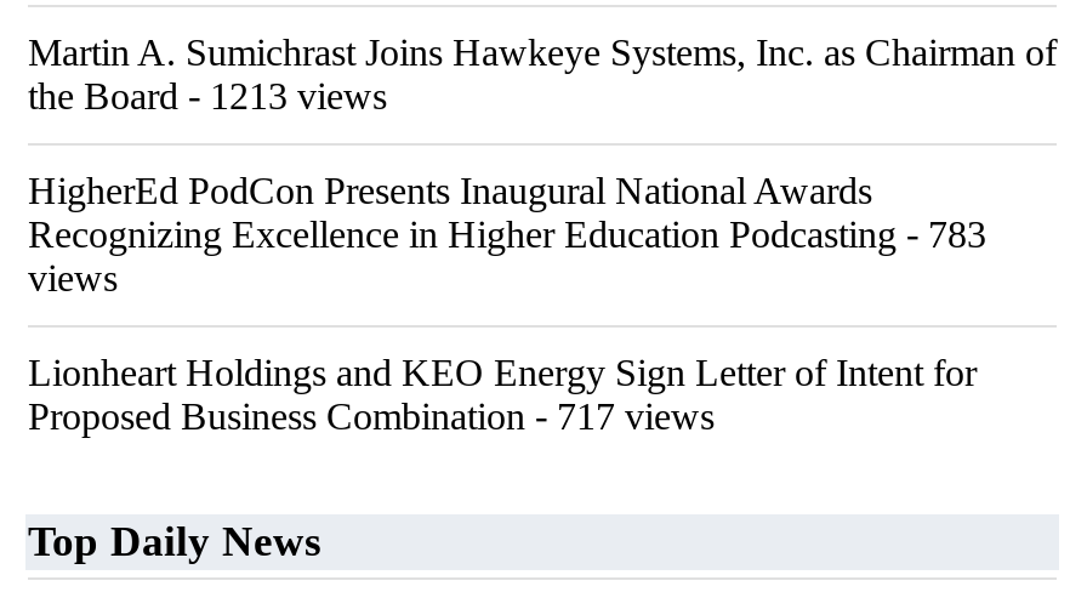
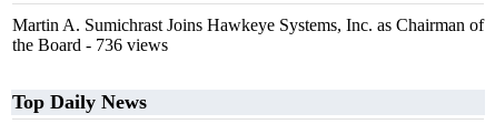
[28,75,986,437] the Board - 1213 views | HigherEd PodCon Presents Inaugural National Awards | Recognizing Excellence in Higher Education Podcasting - 783 | views | Lionheart Holdings and KEO Energy Sign Letter of Intent for | Proposed Business Combination - 717 views -> [12,35,168,54] the Board - 736 views

